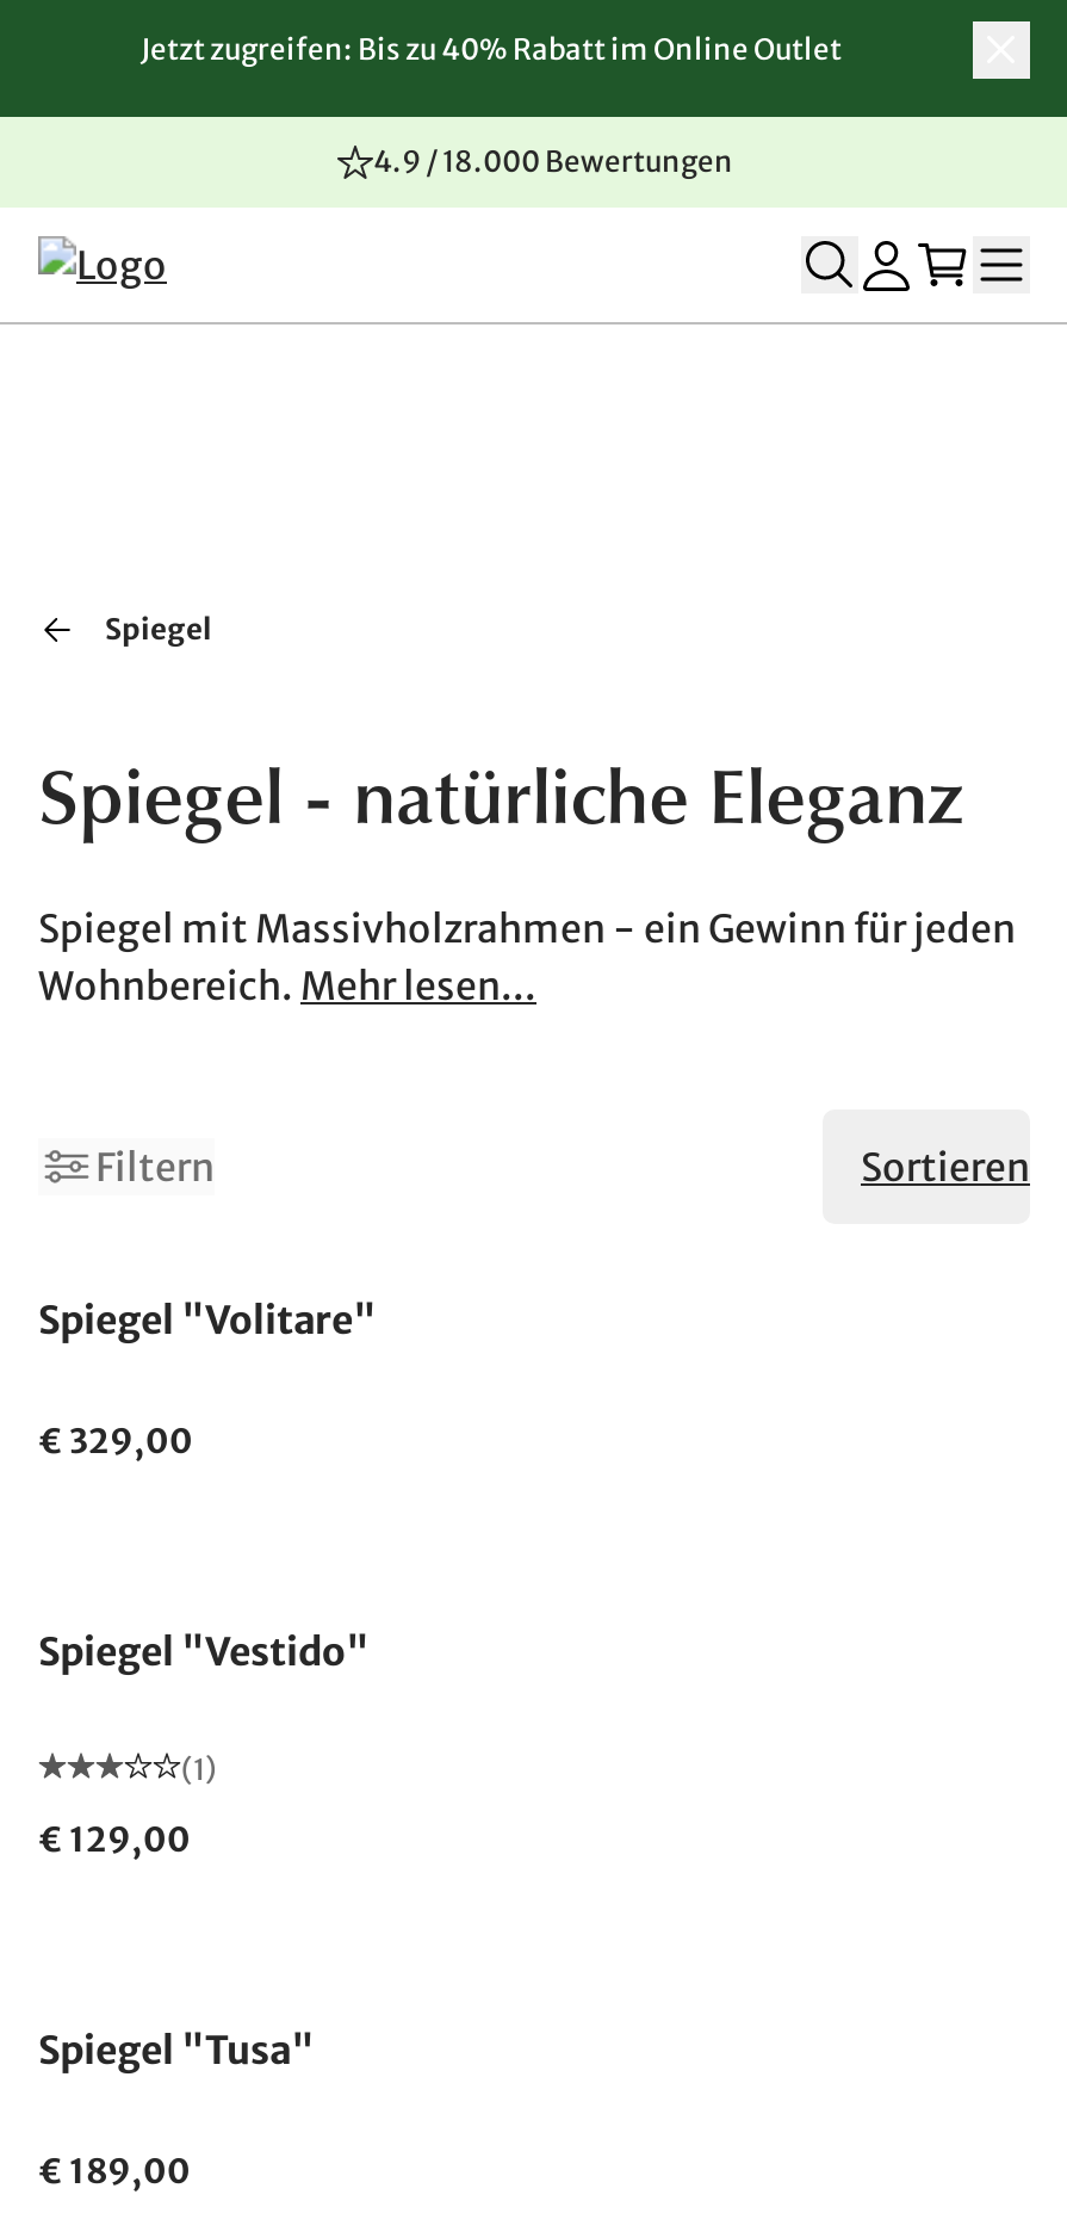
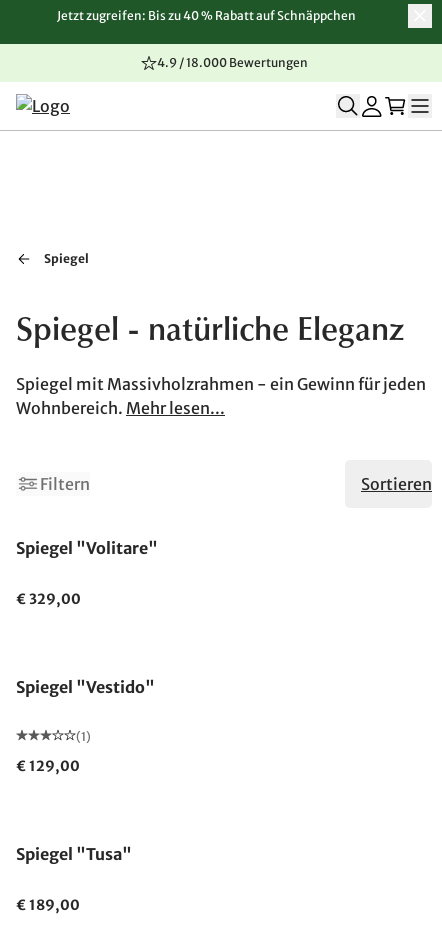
[141,31,842,67] Jetzt zugreifen: Bis zu 40% Rabatt im Online Outlet -> [56,8,355,23] Jetzt zugreifen: Bis zu 40 % Rabatt auf Schnäppchen

